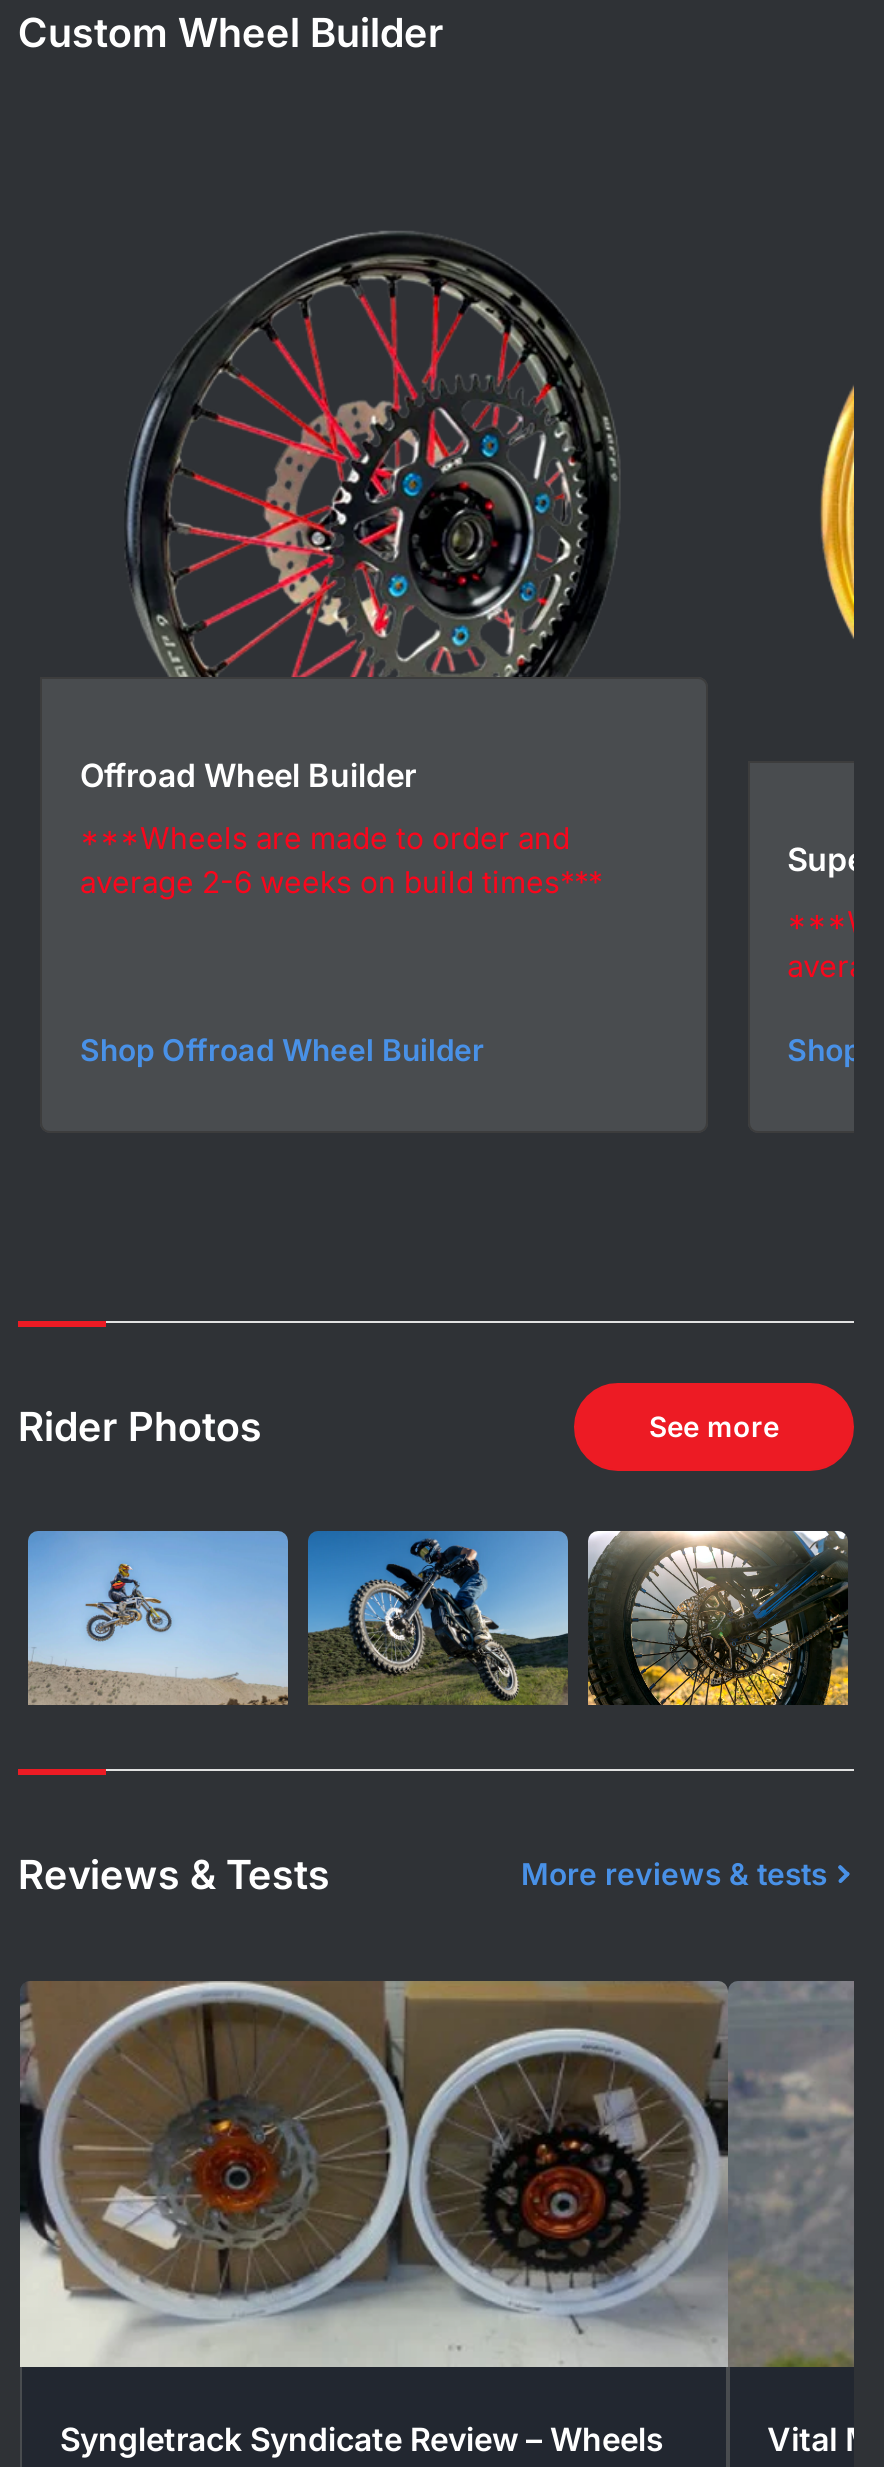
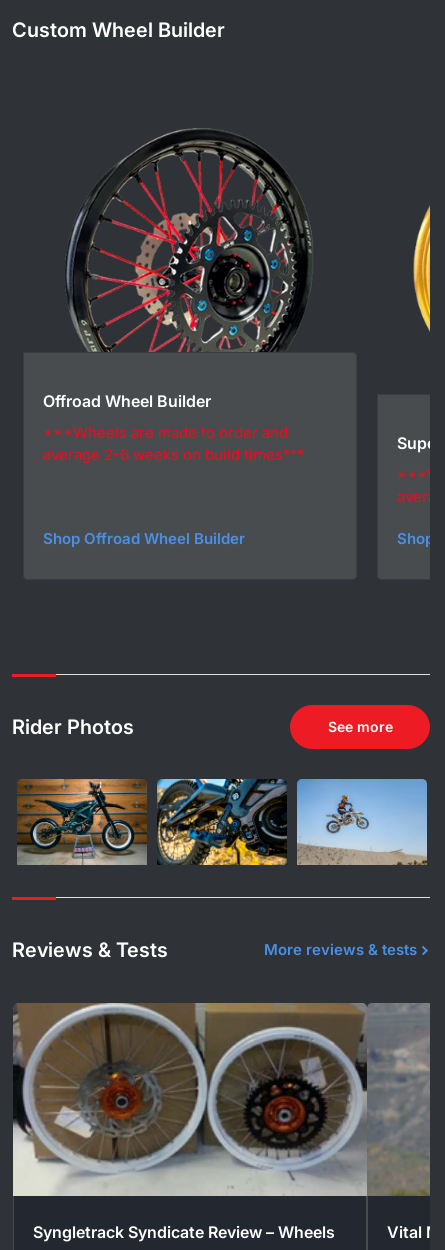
[26,1528,290,1704] [image] -> [17,778,147,866] [image]
[306,1528,570,1706] [image] -> [156,778,287,866] [image]
[586,1530,850,1706] [image] -> [296,778,428,866] [image]

